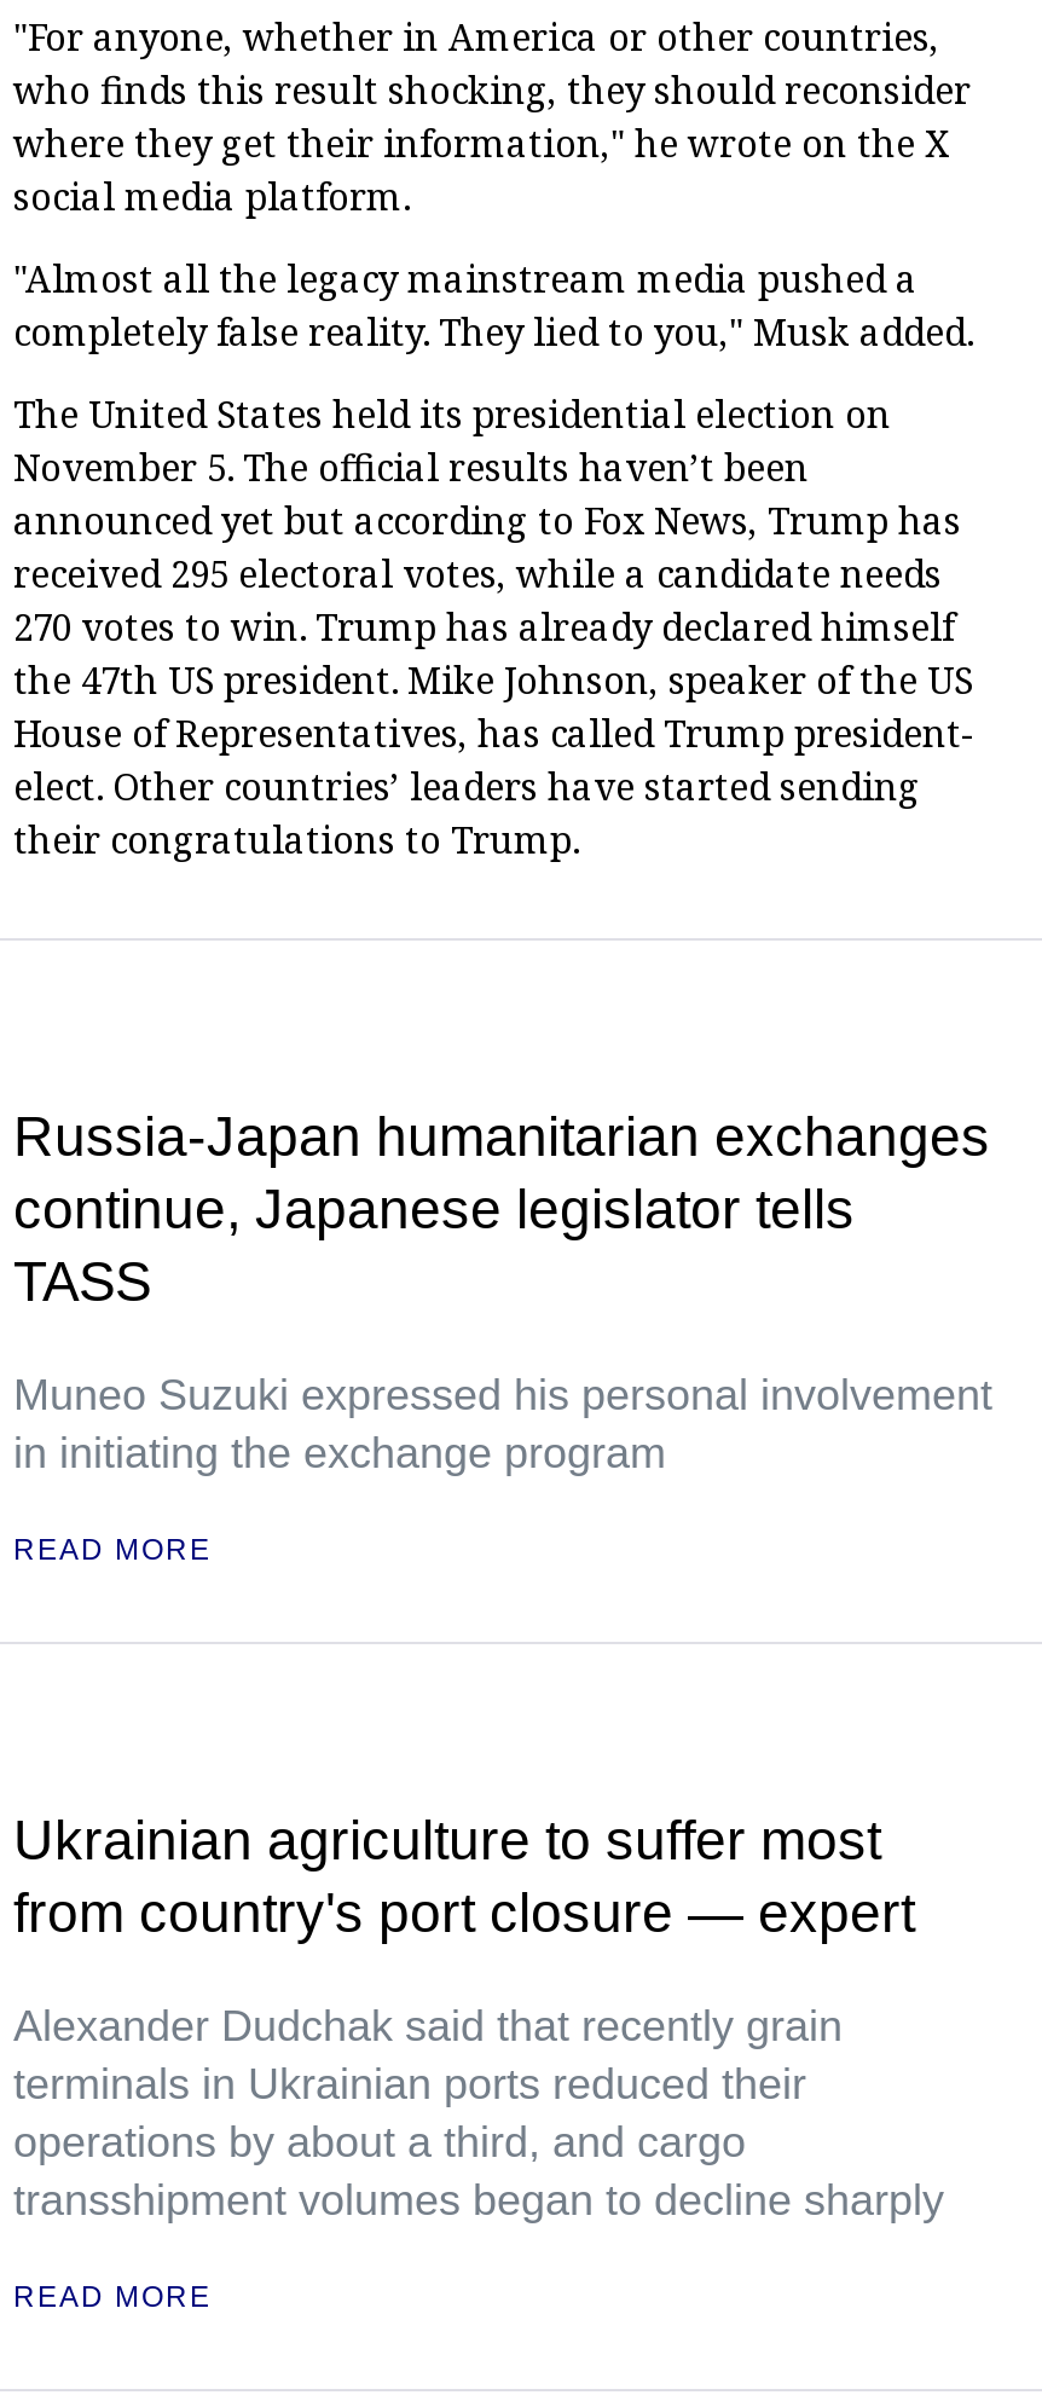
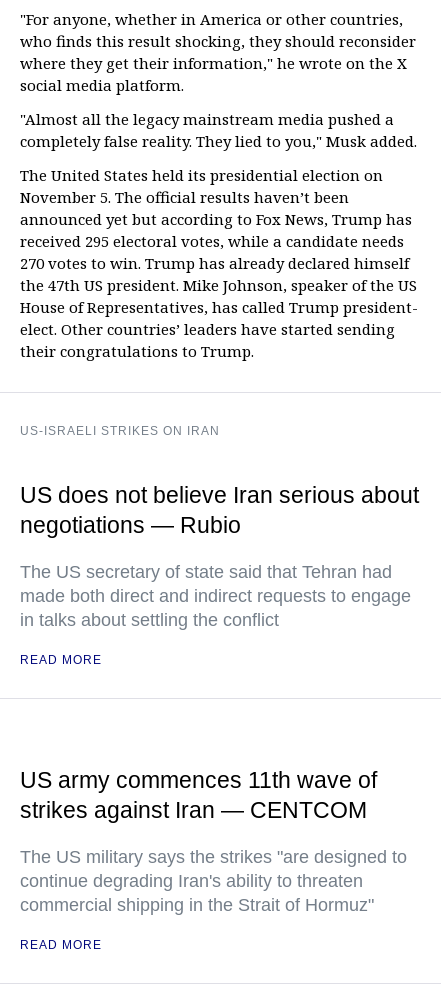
[13,1105,992,1477] Russia-Japan humanitarian exchanges | continue, Japanese legislator tells | TASS | Muneo Suzuki expressed his personal involvement | in initiating the exchange program -> [20,424,419,630] US-ISRAELI STRIKES ON IRAN | US does not believe Iran serious about | negotiations — Rubio | The US secretary of state said that Tehran had | made both direct and indirect requests to engage | in talks about settling the conflict
[13,1809,915,1944] Ukrainian agriculture to suffer most | from country's port closure — expert -> [20,767,377,823] US army commences 11th wave of | strikes against Iran — CENTCOM
[13,2002,944,2225] Alexander Dudchak said that recently grain | terminals in Ukrainian ports reduced their | operations by about a third, and cargo | transshipment volumes began to decline sharply -> [20,847,407,915] The US military says the strikes "are designed to | continue degrading Iran's ability to threaten | commercial shipping in the Strait of Hormuz"

